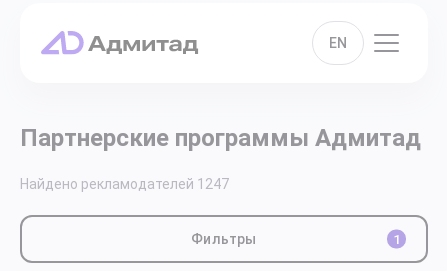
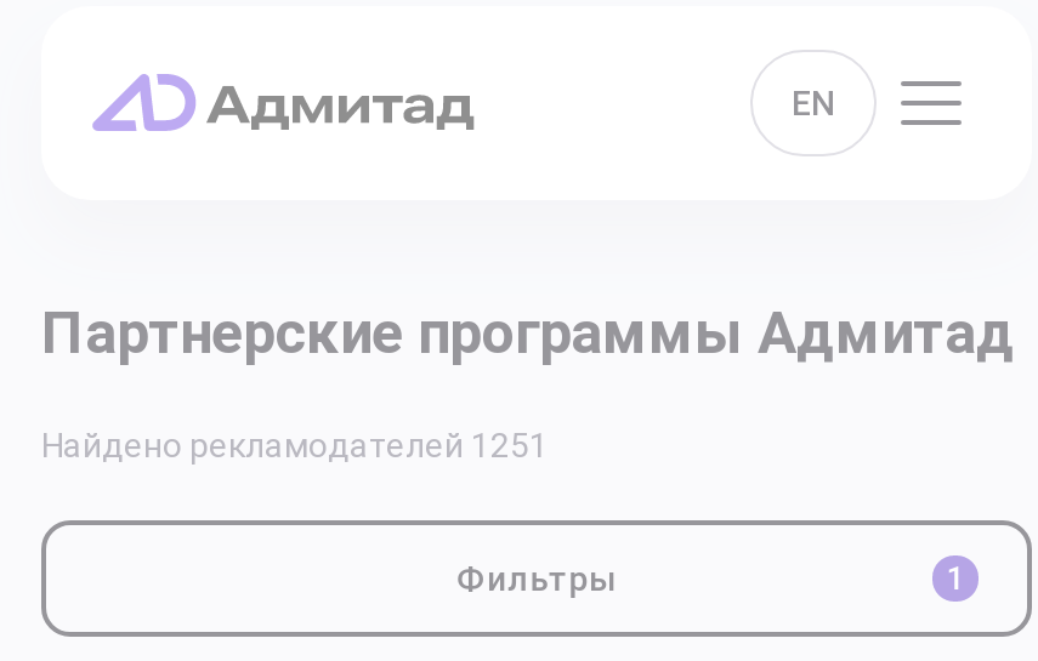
[20,176,229,192] Найдено рекламодателей 1247 -> [41,426,549,465] Найдено рекламодателей 1251

